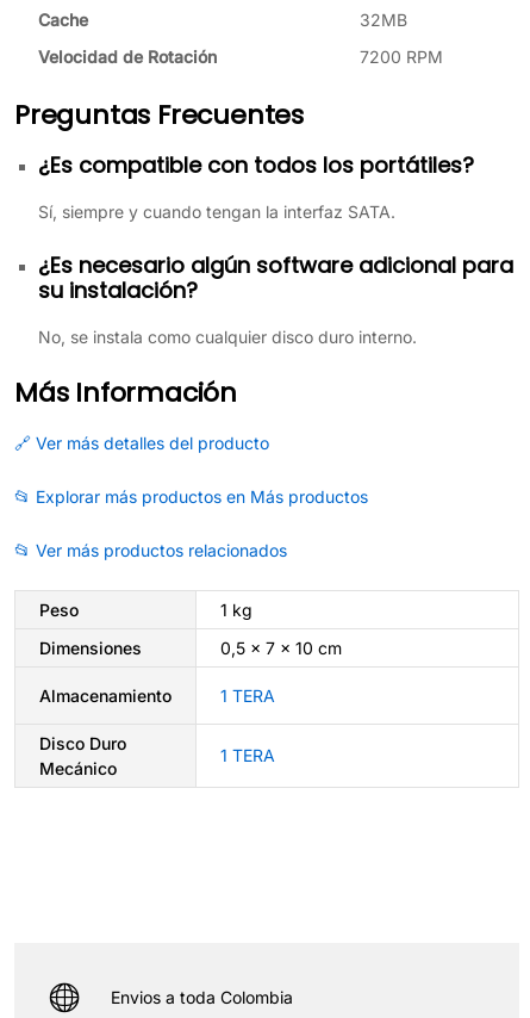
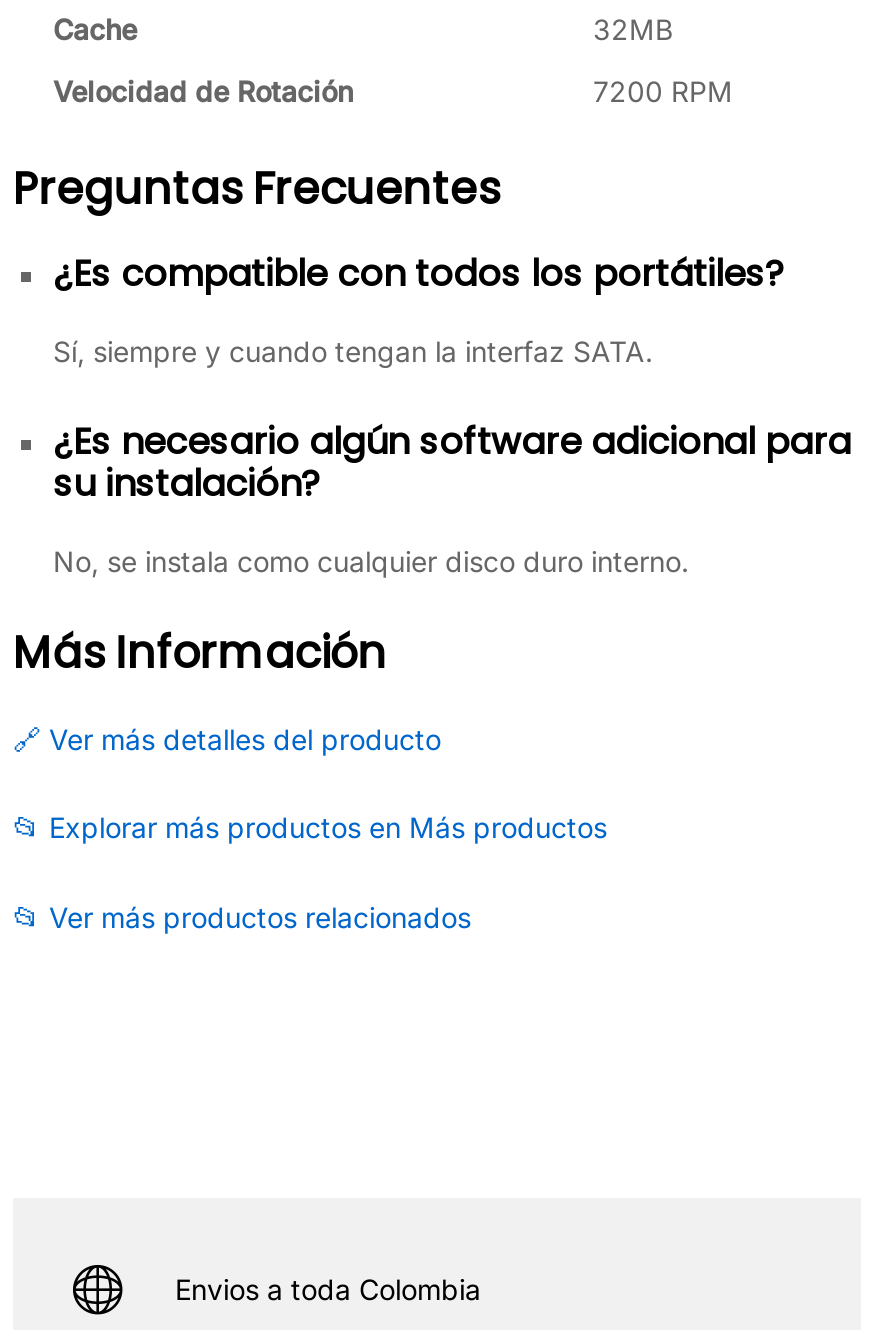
[39,600,342,779] Peso | 1 kg | Dimensiones | 0,5 × 7 × 10 cm | Almacenamiento | 1 TERA | Disco Duro | Mecánico -> none
[220,745,275,766] 1 TERA -> none

